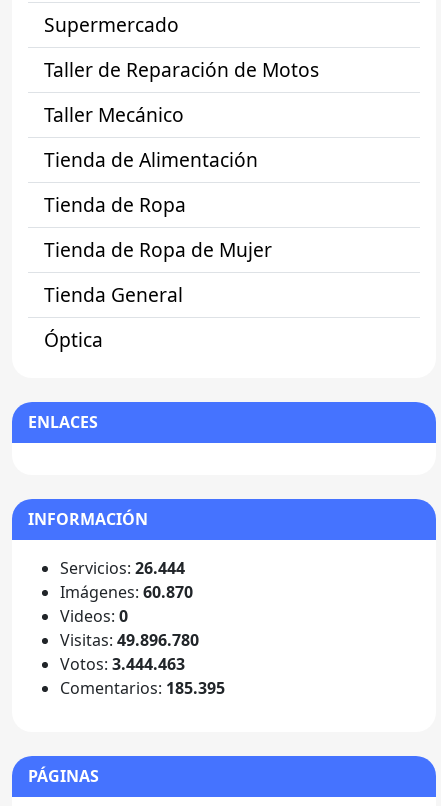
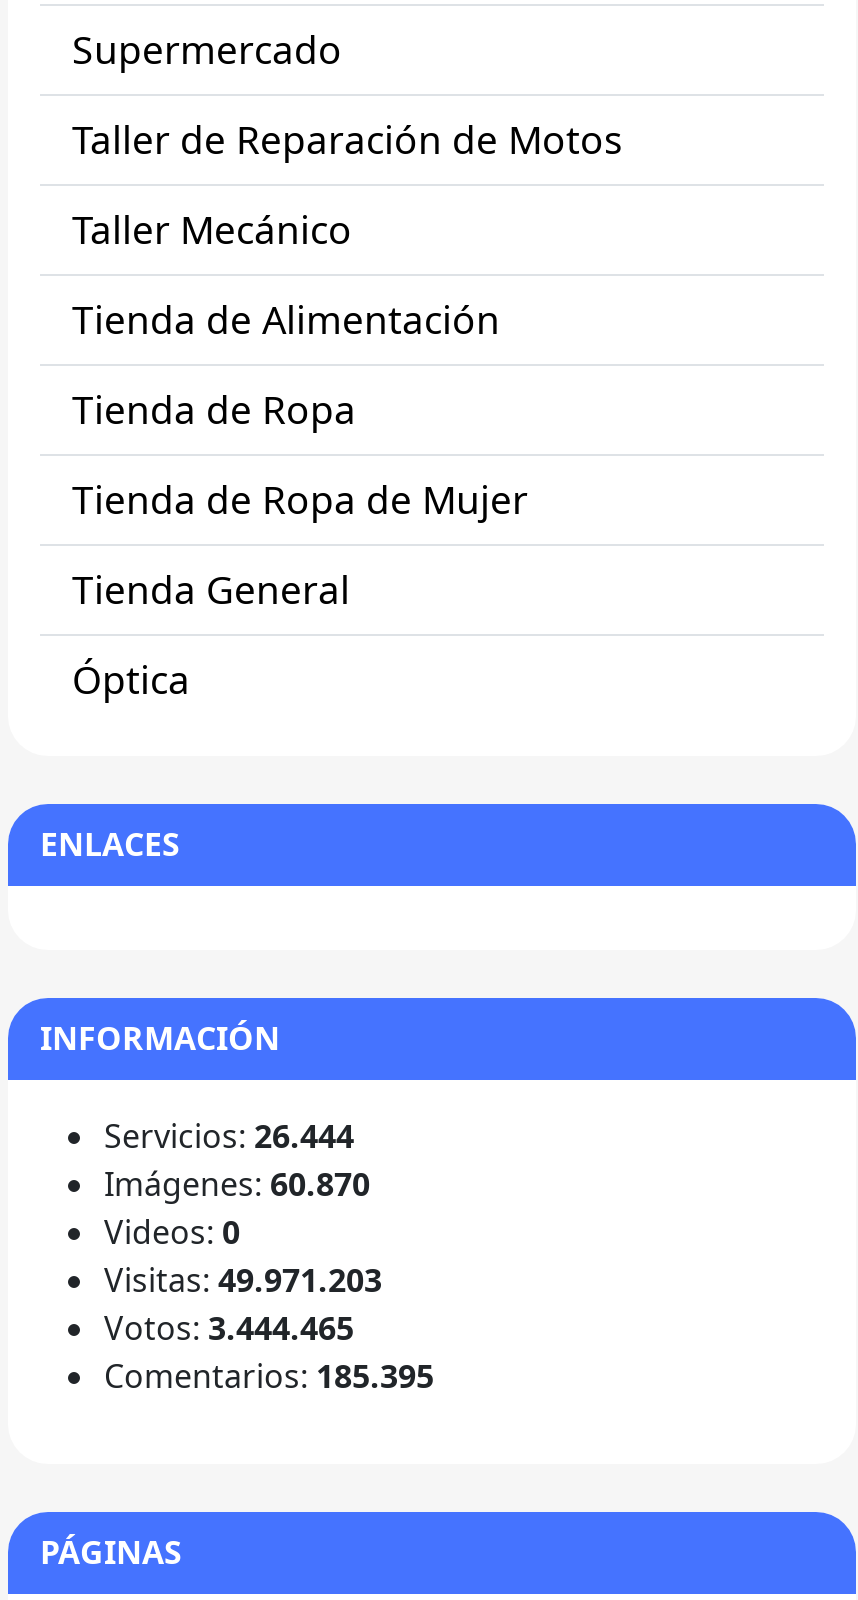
[60,629,199,651] Visitas: 49.896.780 -> [104,1258,382,1302] Visitas: 49.971.203
[60,653,185,675] Votos: 3.444.463 -> [104,1306,354,1350] Votos: 3.444.465

